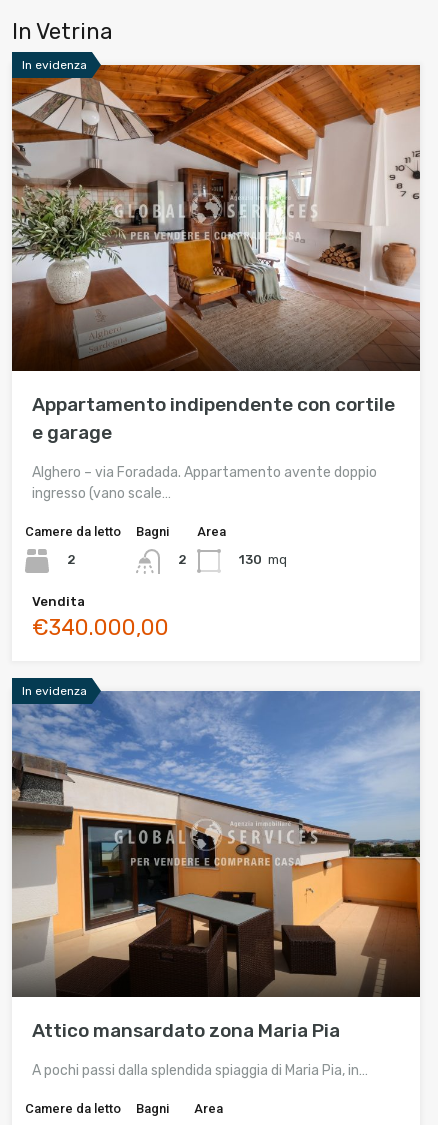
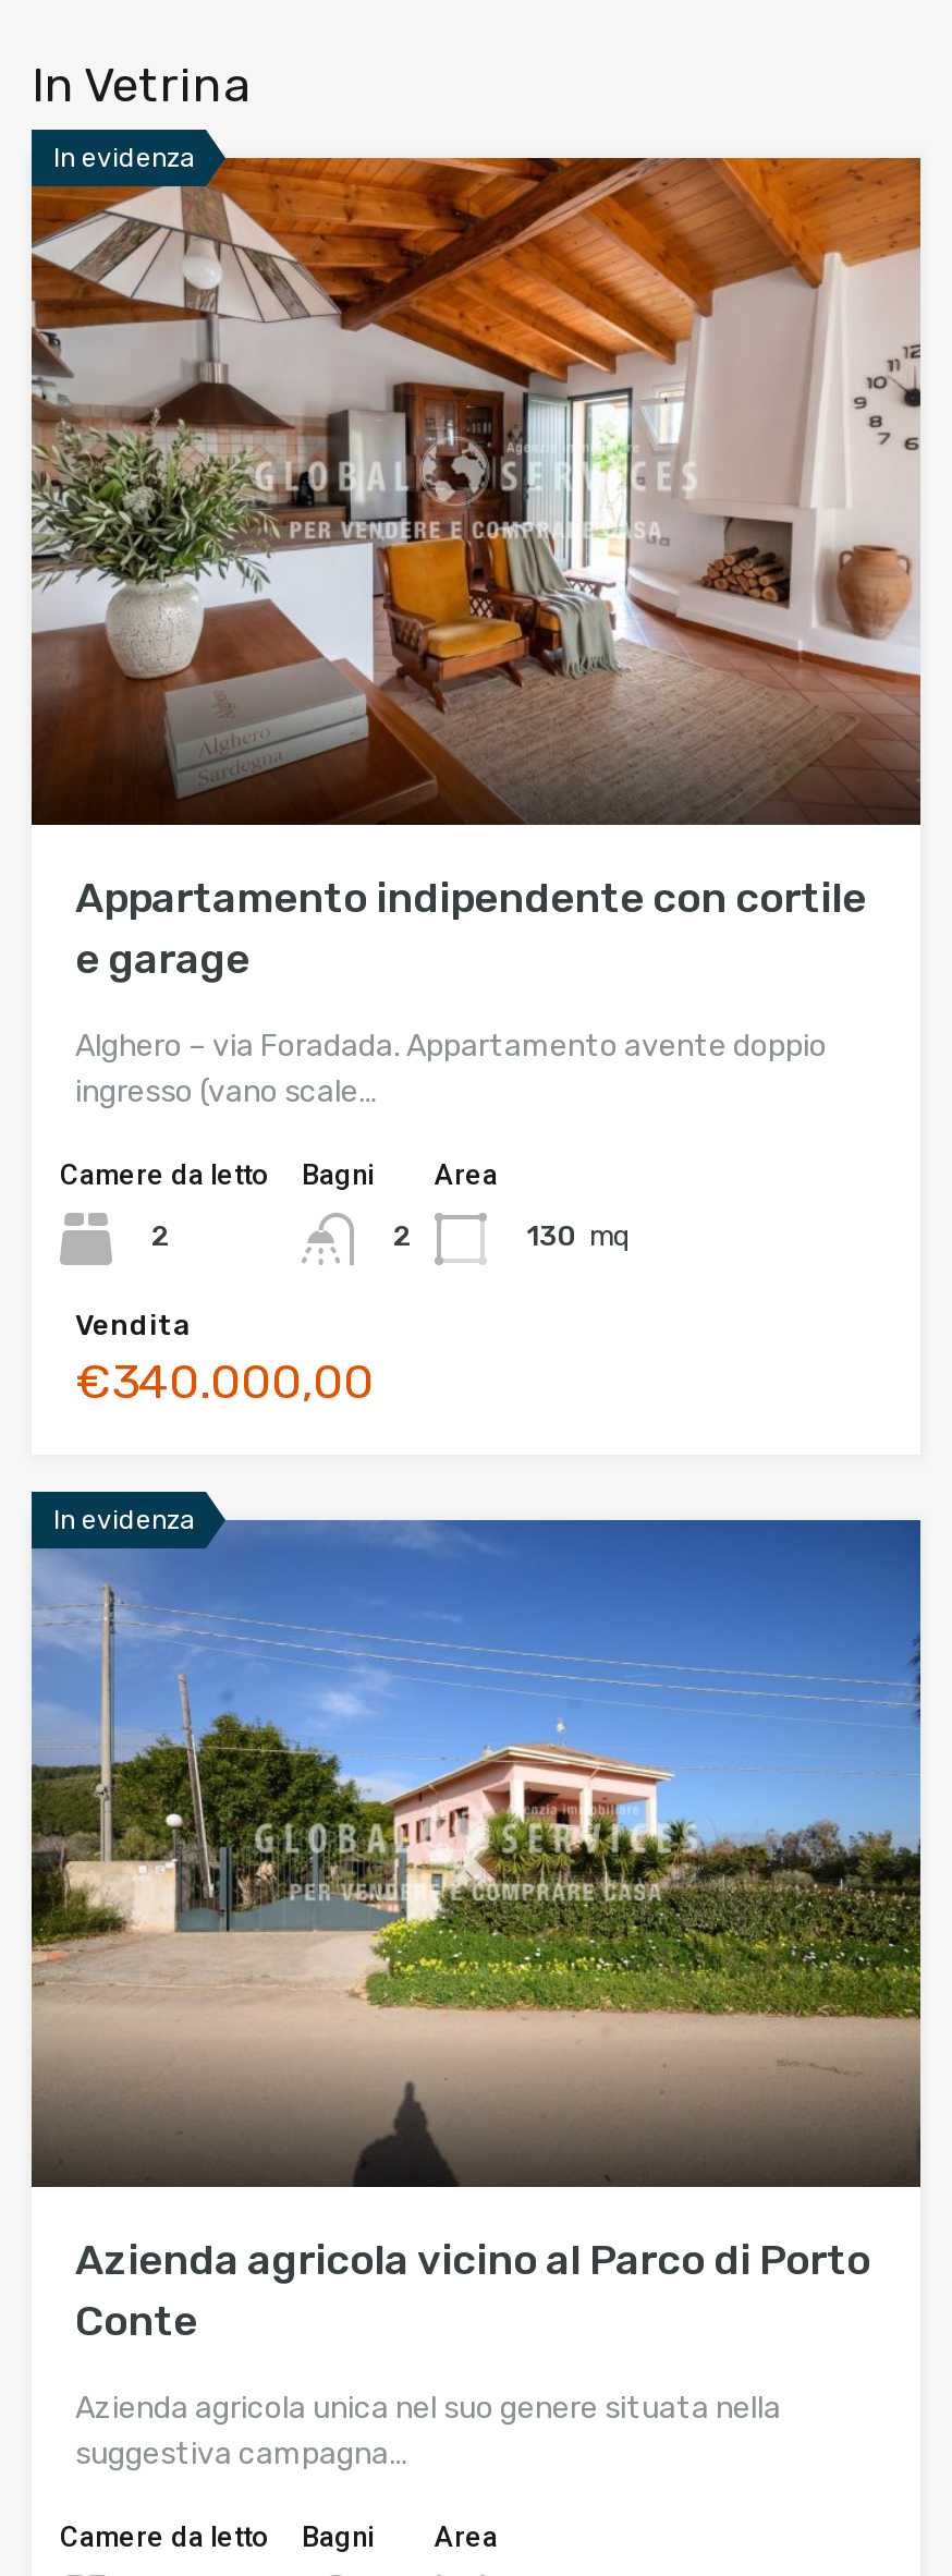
[12,692,420,1041] [image] | Attico mansardato zona Maria Pia -> [32,1521,923,2346] [image] | Azienda agricola vicino al Parco di Porto | Conte
[32,1061,368,1078] A pochi passi dalla splendida spiaggia di Maria Pia, in… -> [75,2390,781,2472] Azienda agricola unica nel suo genere situata nella | suggestiva campagna…

